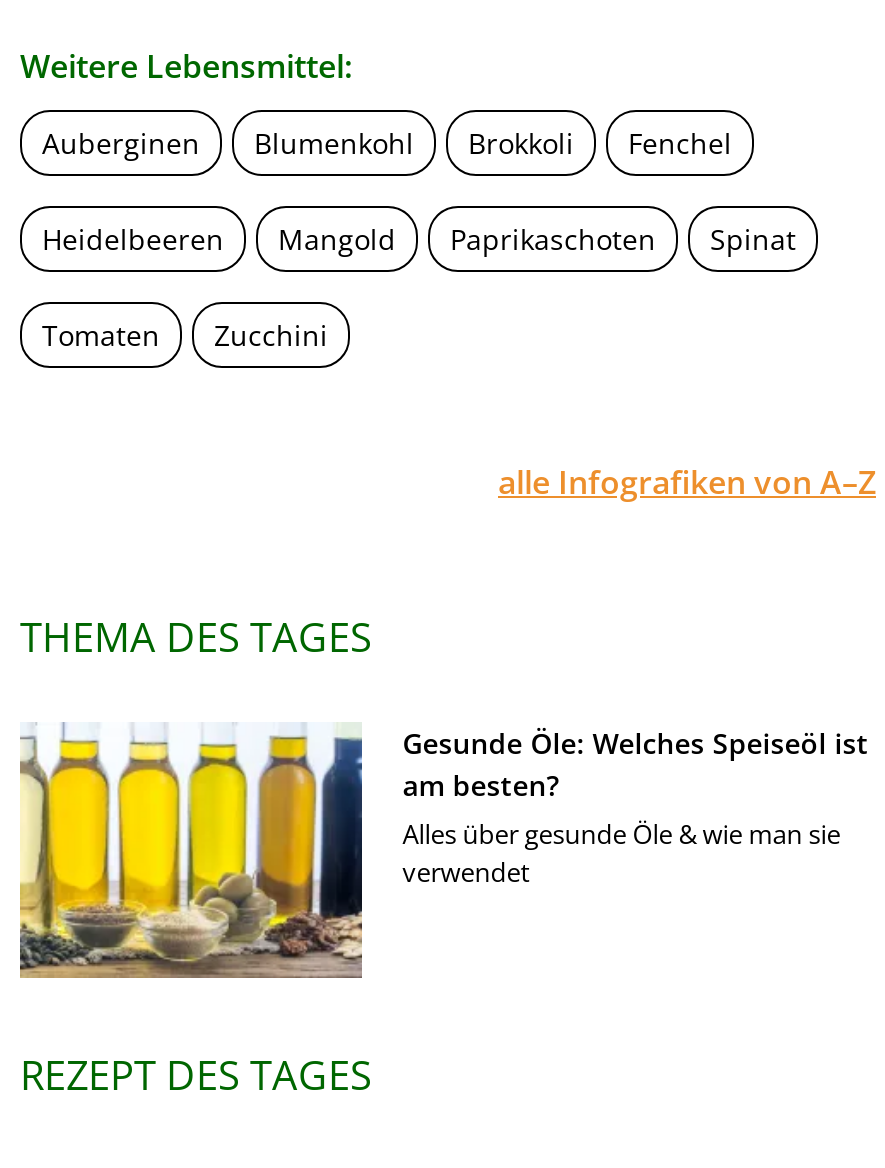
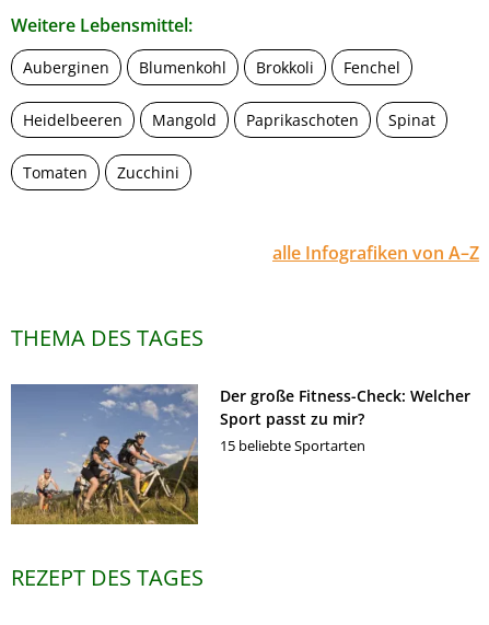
[18,722,868,978] [image] | Gesunde Öle: Welches Speiseöl ist | am besten? | Alles über gesunde Öle & wie man sie | verwendet -> [10,383,471,525] [image] | Der große Fitness-Check: Welcher | Sport passt zu mir? | 15 beliebte Sportarten

